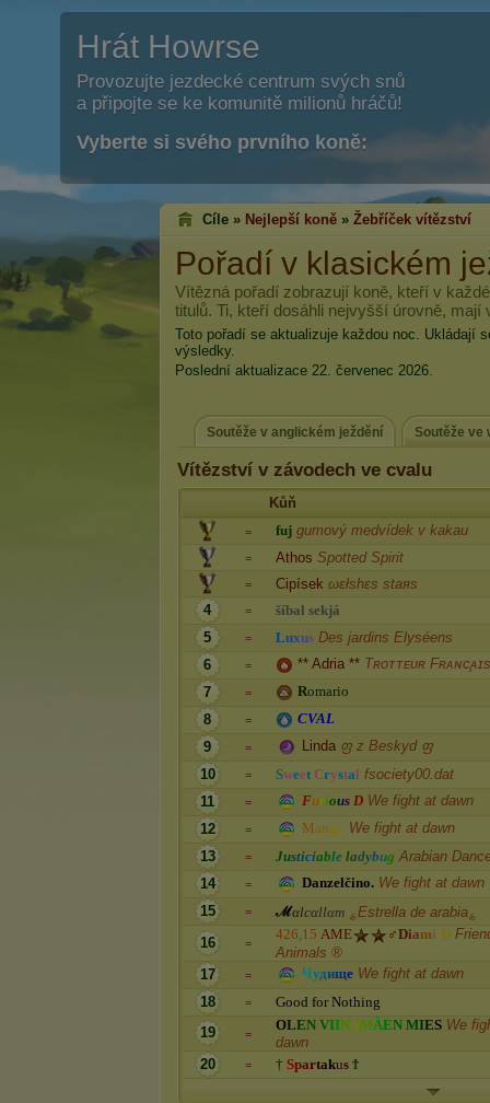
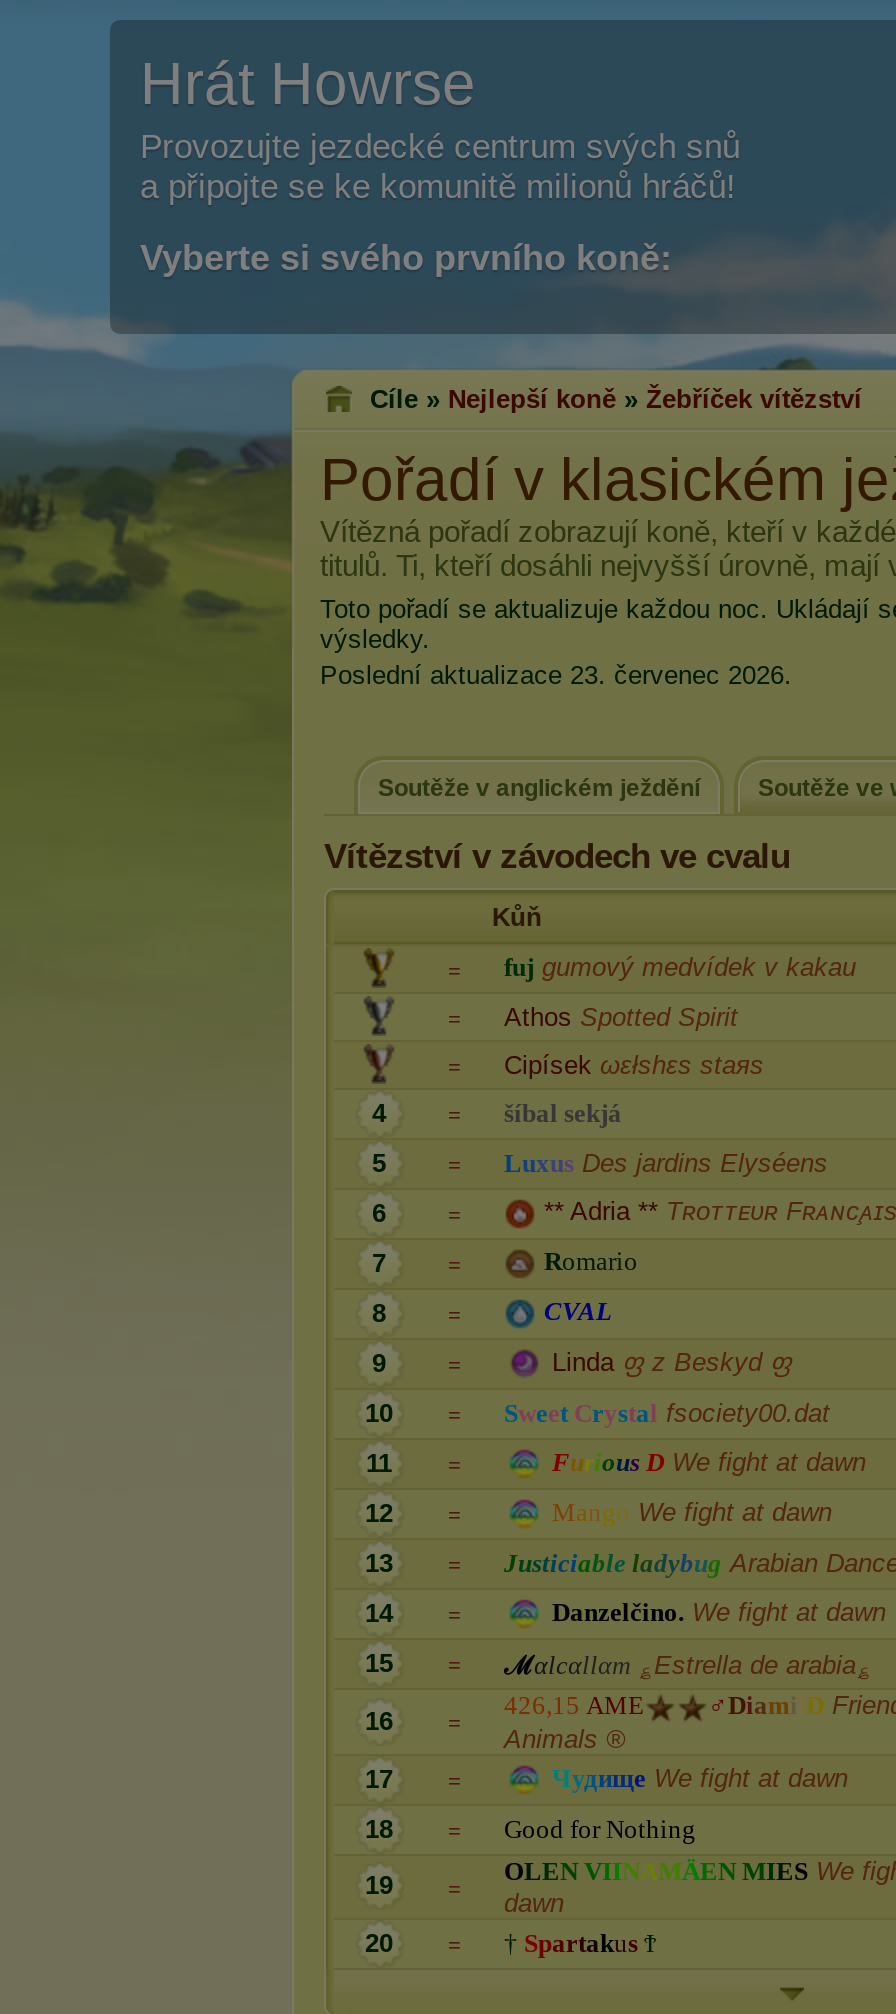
[175,362,433,379] Poslední aktualizace 22. červenec 2026. -> [320,660,792,690] Poslední aktualizace 23. červenec 2026.

